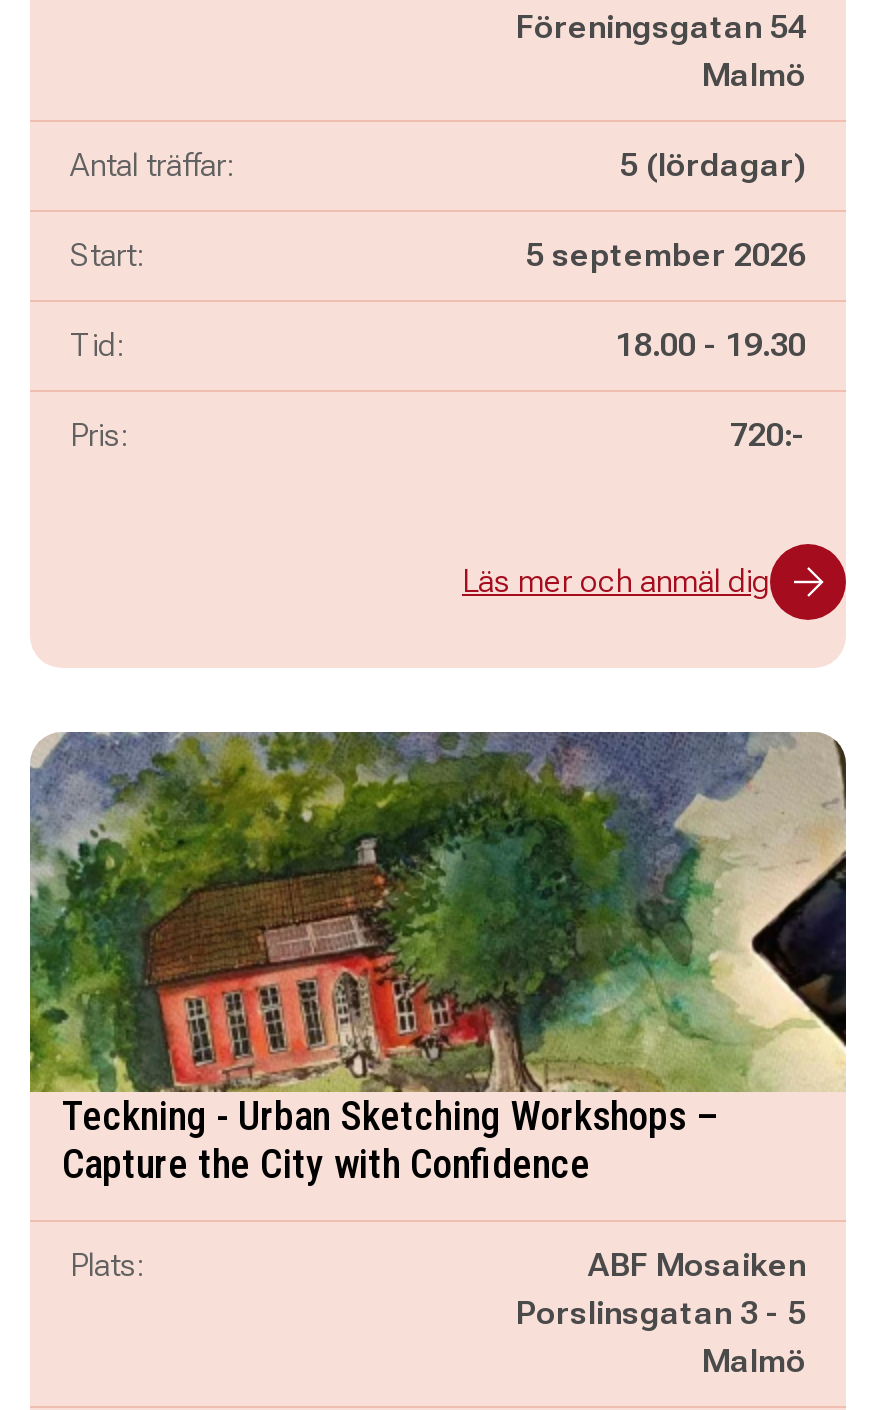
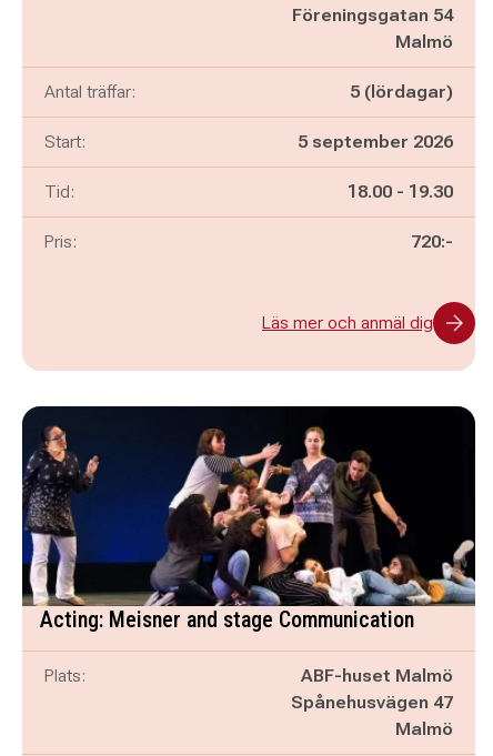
[28,730,848,1188] [image] | Teckning - Urban Sketching Workshops – | Capture the City with Confidence -> [21,405,476,633] [image] | Acting: Meisner and stage Communication
[516,1246,806,1332] ABF Mosaiken | Porslinsgatan 3 - 5 -> [291,665,453,713] ABF-huset Malmö | Spånehusvägen 47

